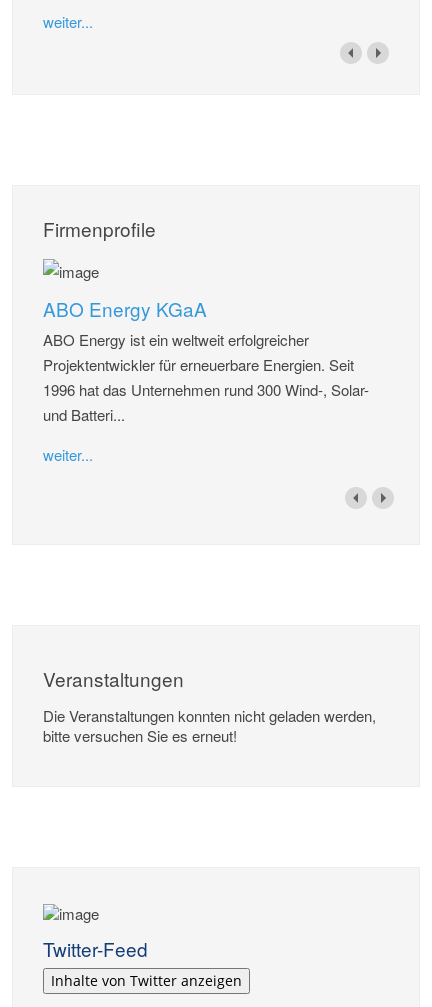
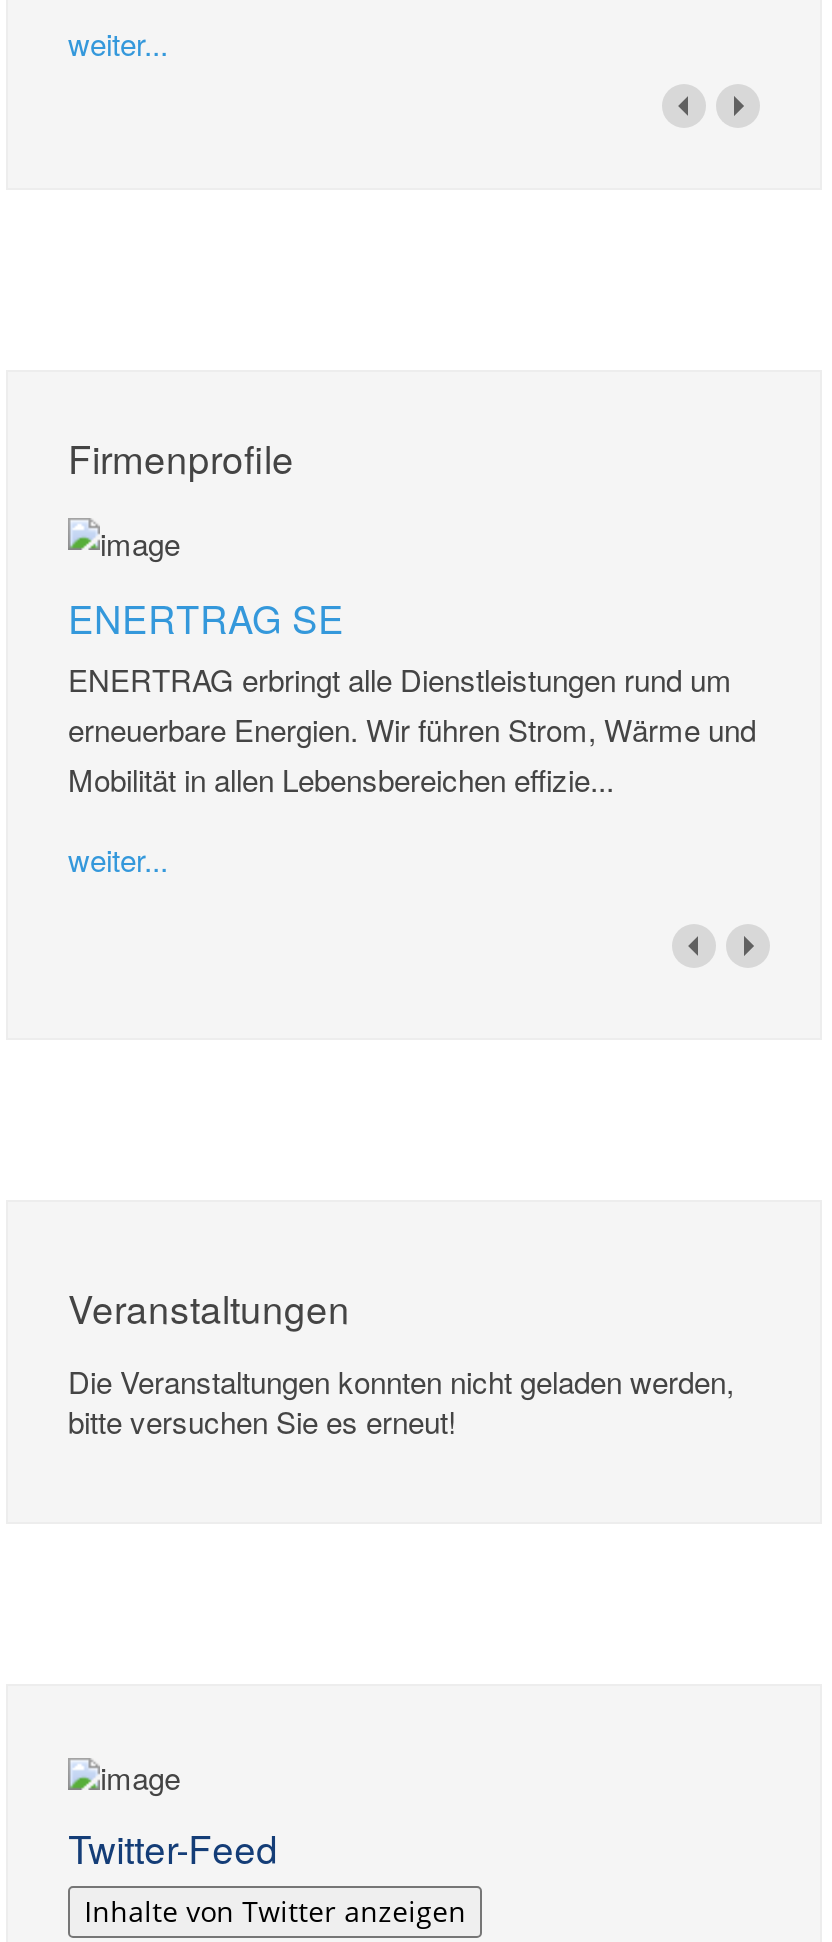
[43,295,369,425] ABO Energy KGaA | ABO Energy ist ein weltweit erfolgreicher | Projektentwickler für erneuerbare Energien. Seit | 1996 hat das Unternehmen rund 300 Wind-, Solar- | und Batteri... -> [68,590,756,801] ENERTRAG SE | ENERTRAG erbringt alle Dienstleistungen rund um | erneuerbare Energien. Wir führen Strom, Wärme und | Mobilität in allen Lebensbereichen effizie...

